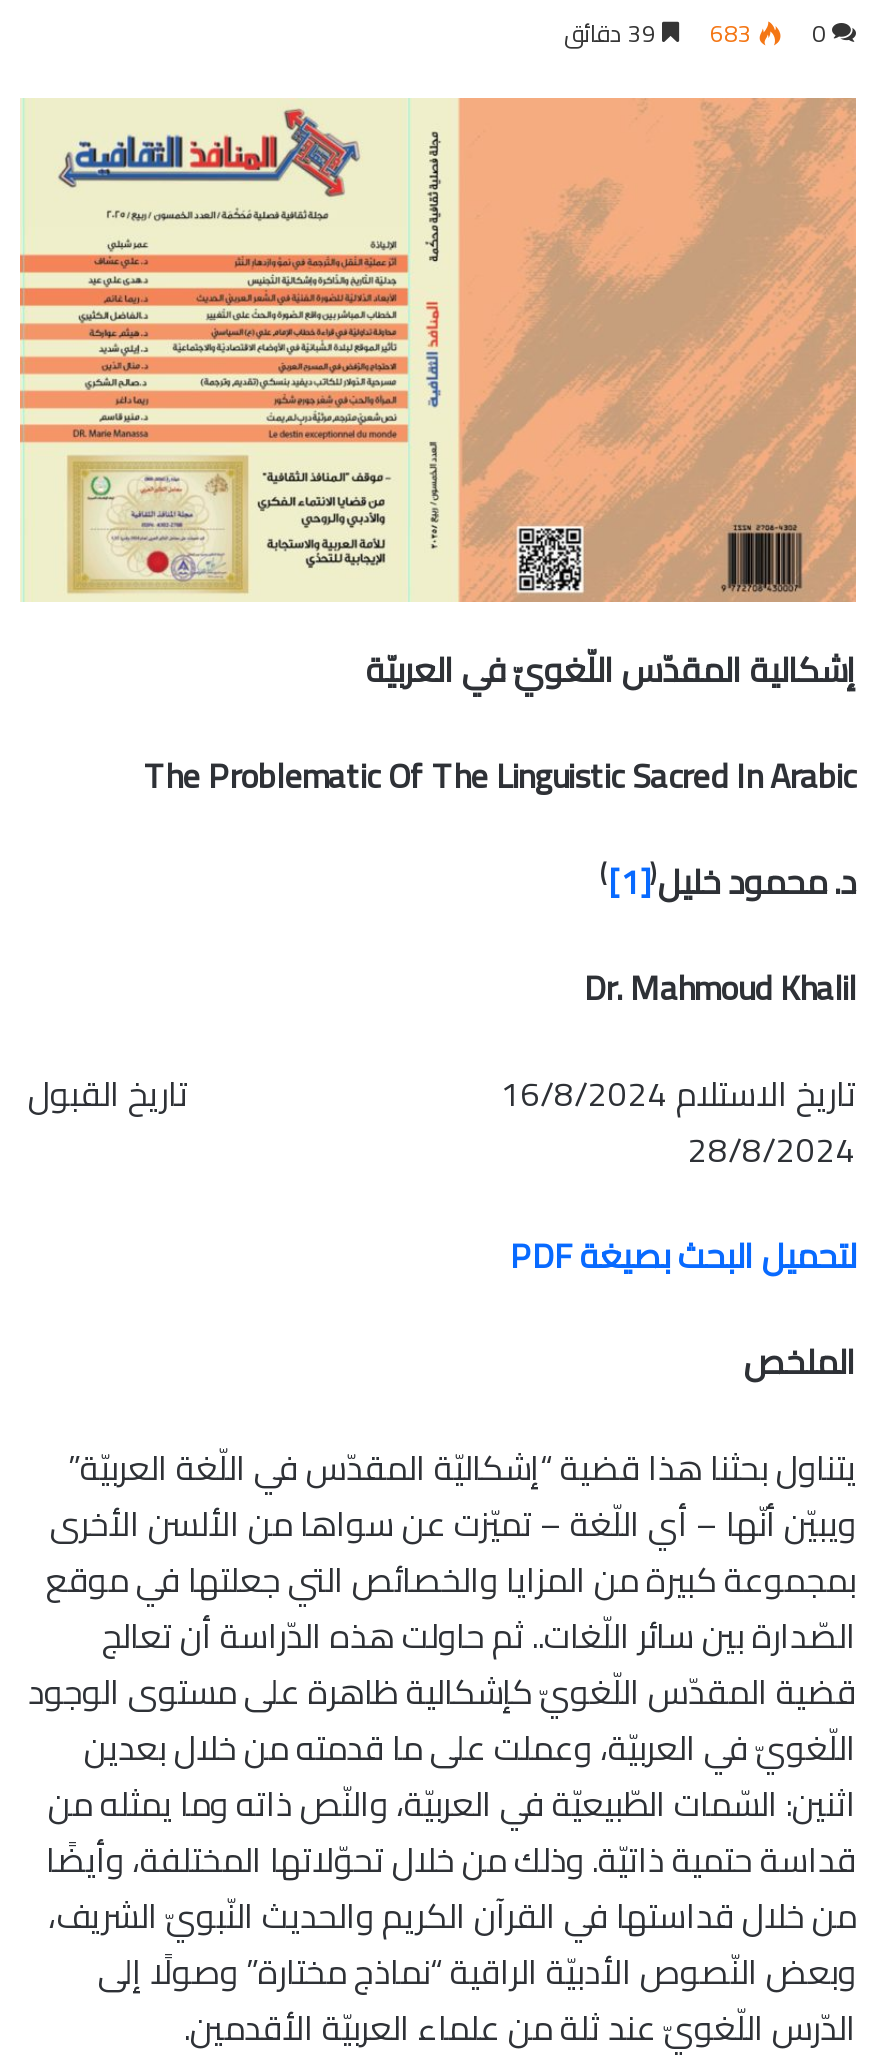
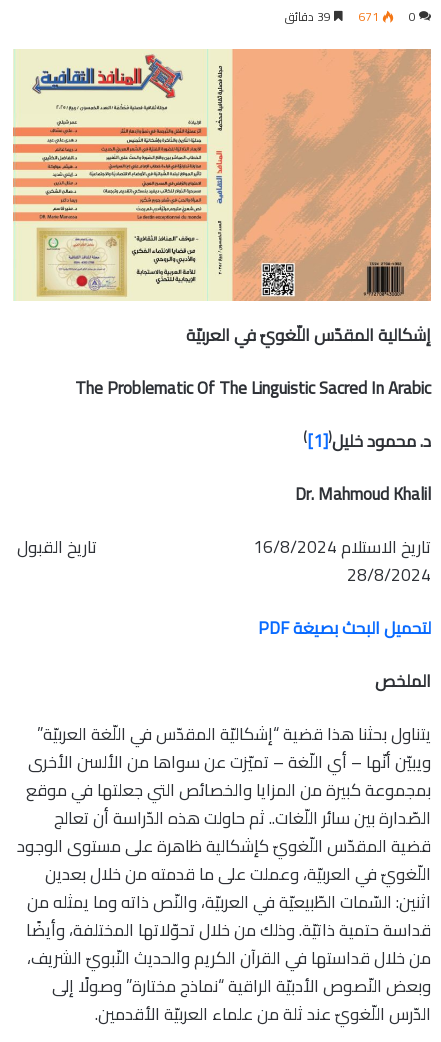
[710,10,752,56] 683 -> [358,5,379,28] 671

